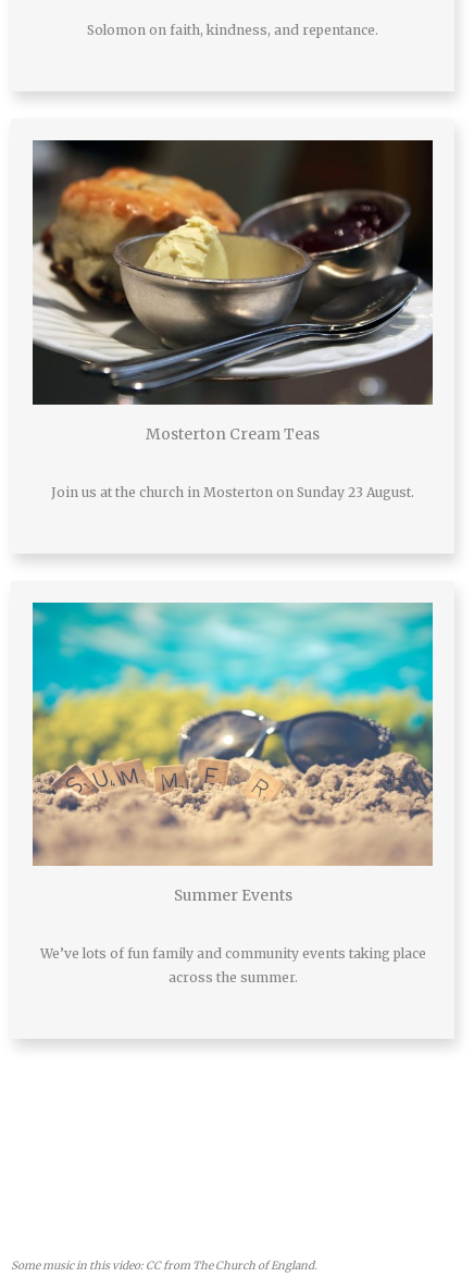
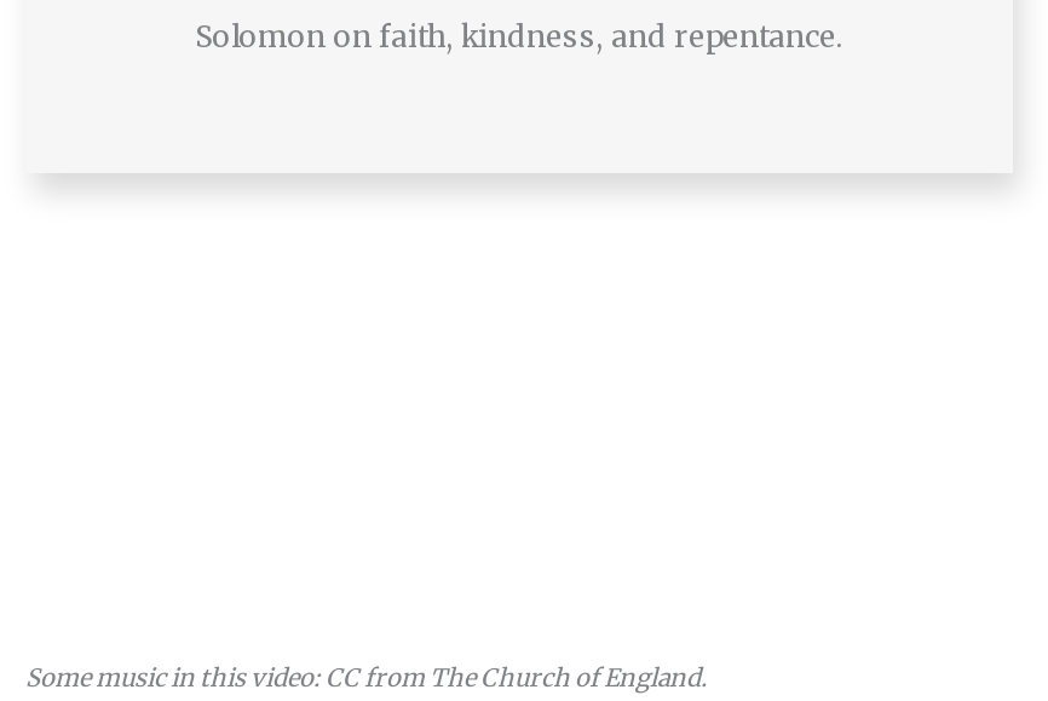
[32,139,434,500] [image] | Mosterton Cream Teas | Join us at the church in Mosterton on Sunday 23 August. -> none
[32,602,434,986] [image] | Summer Events | We’ve lots of fun family and community events taking place | across the summer. -> none

